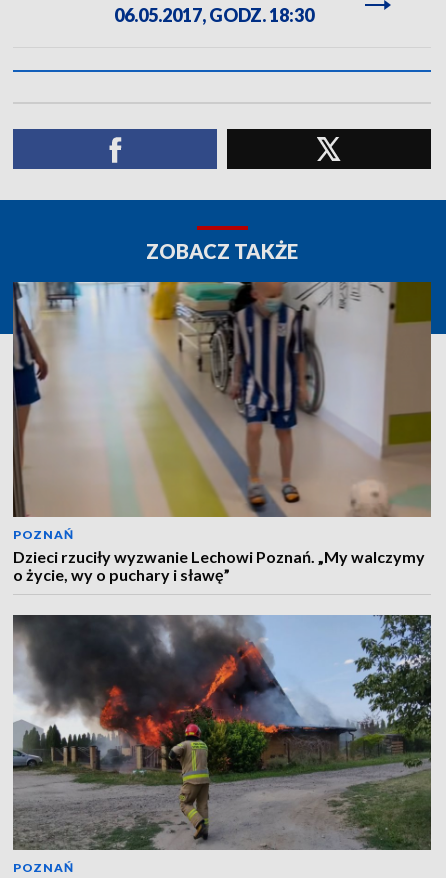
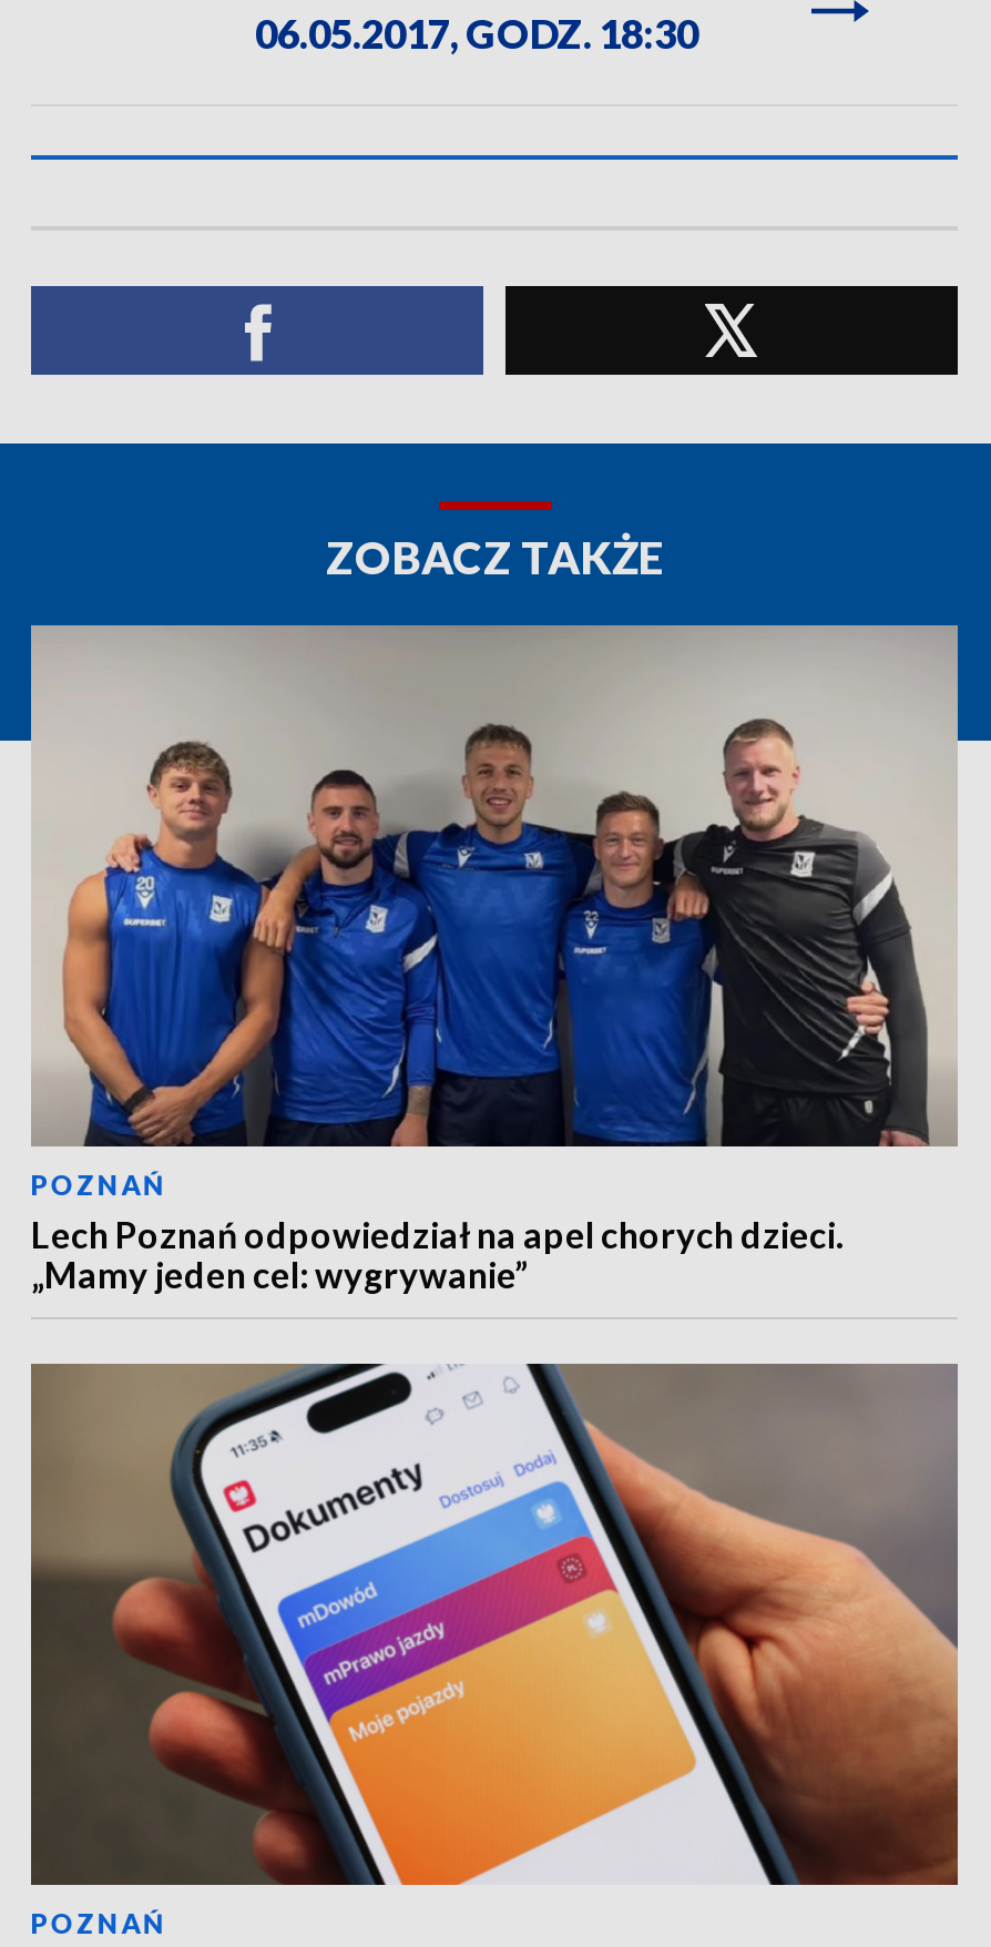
[12,281,432,584] [image] | Dzieci rzuciły wyzwanie Lechowi Poznań. „My walczymy | o życie, wy o puchary i sławę” -> [29,623,960,1295] [image] | Lech Poznań odpowiedział na apel chorych dzieci. | „Mamy jeden cel: wygrywanie”
[13,614,432,851] [image] -> [29,1362,960,1887] [image]

